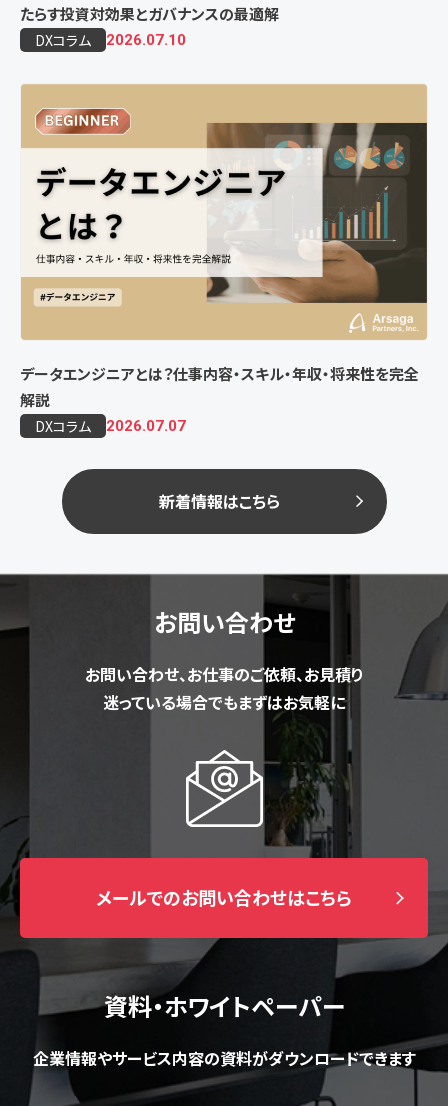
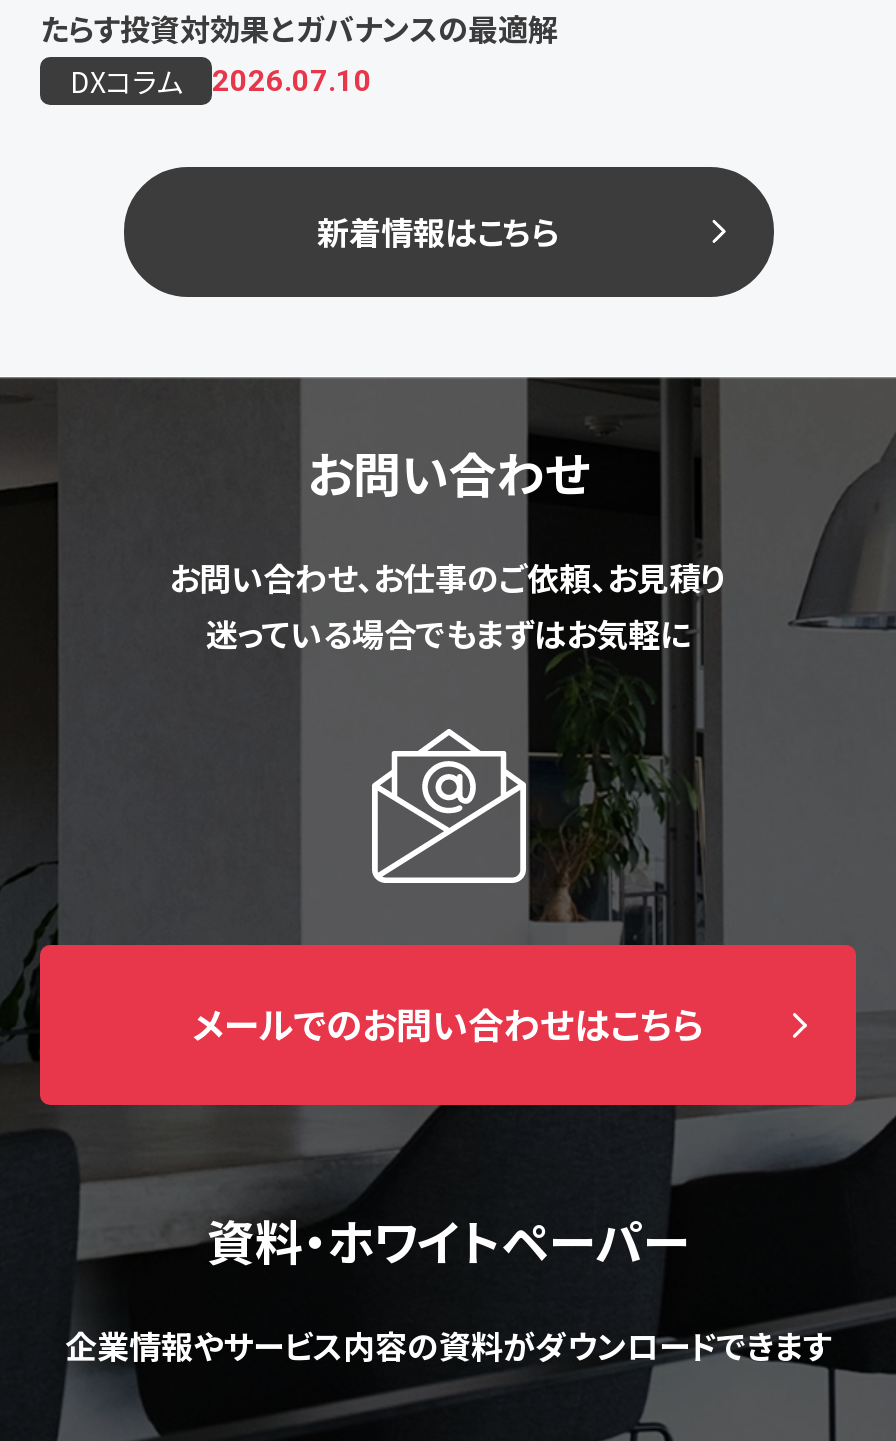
[20,83,428,436] [image] | データエンジニアとは？仕事内容・スキル・年収・将来性を完全 | 解説 | DXコラム | 2026.07.07 -> none

